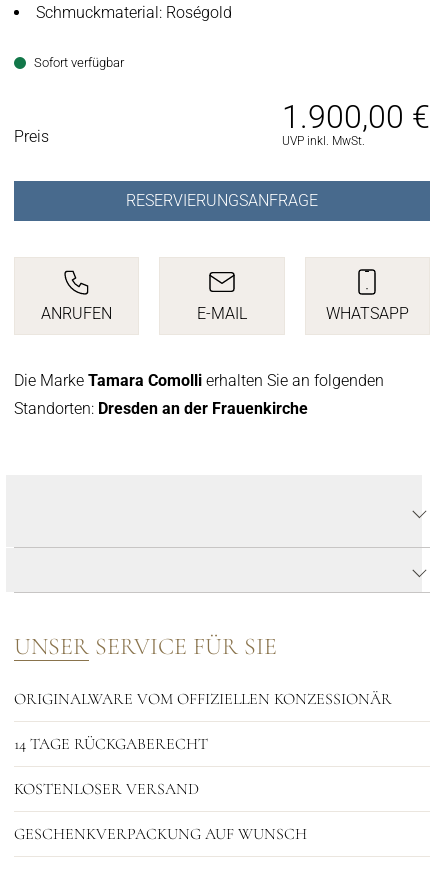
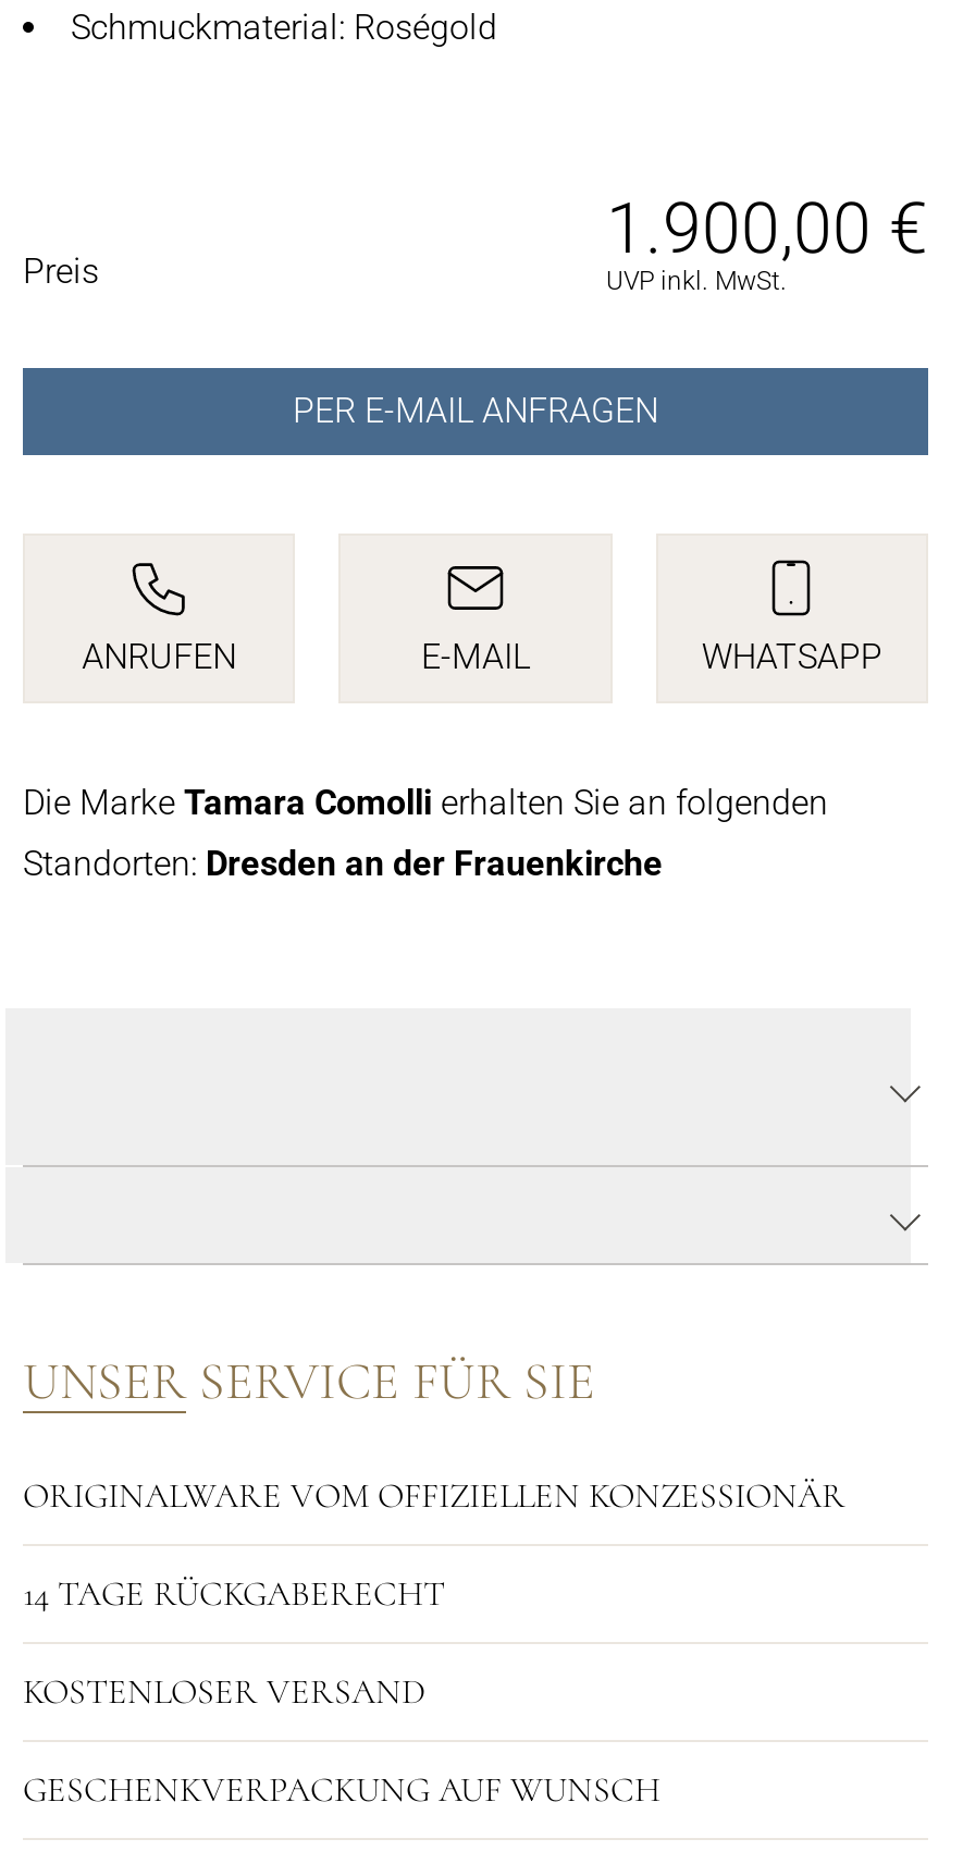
[34,55,124,70] Sofort verfügbar -> none
[126,191,318,210] RESERVIERUNGSANFRAGE -> [293,390,658,431] PER E-MAIL ANFRAGEN

